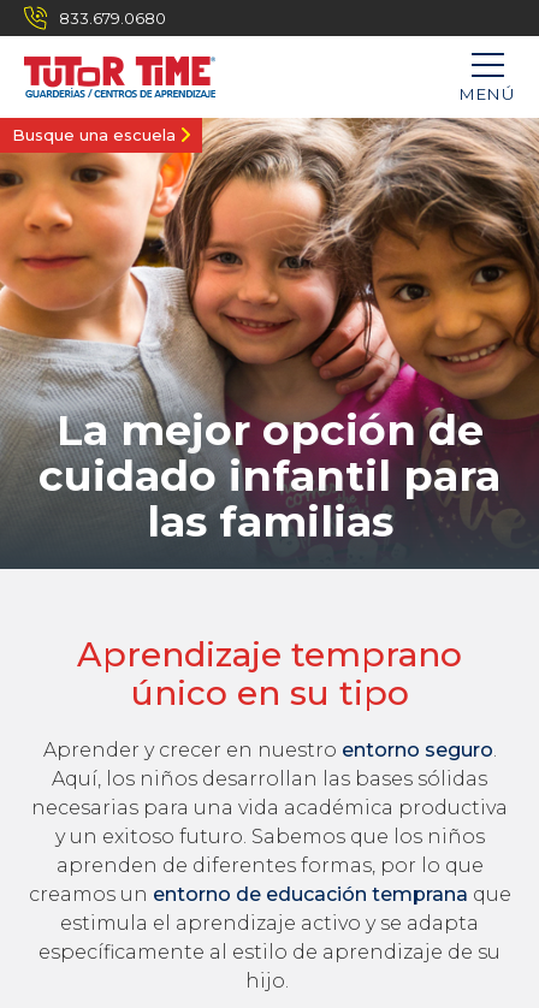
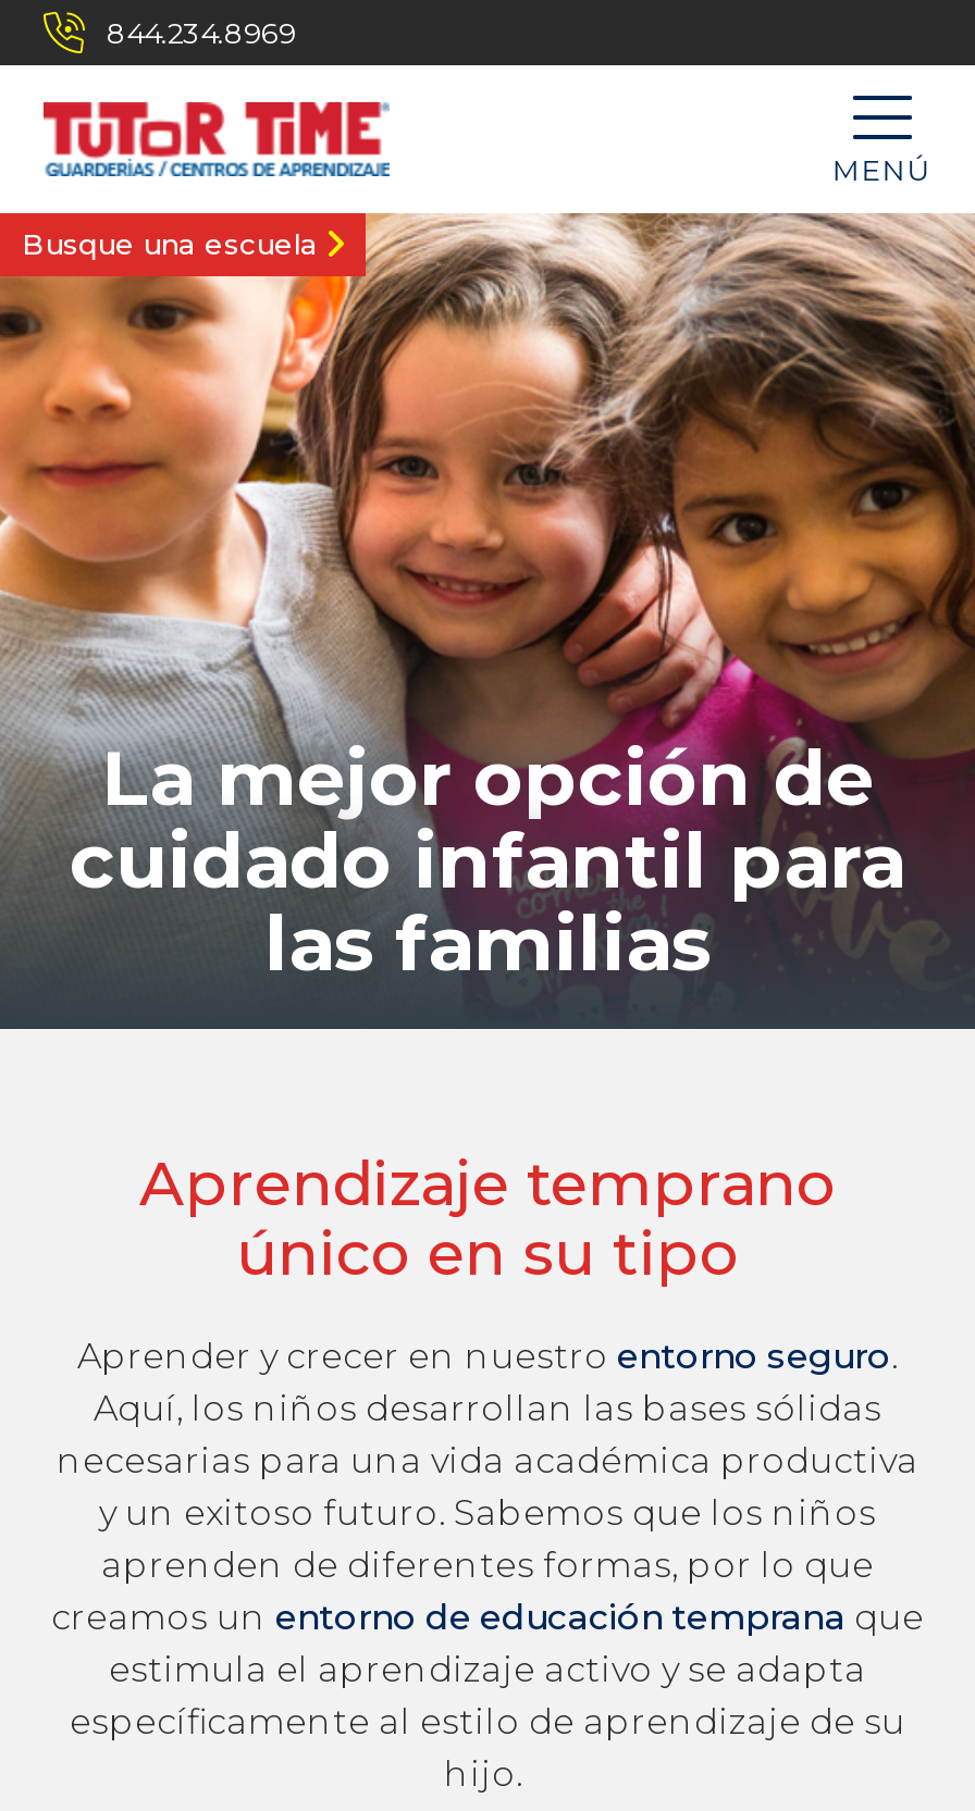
[59,8,166,28] 833.679.0680 -> [107,15,296,50] 844.234.8969

